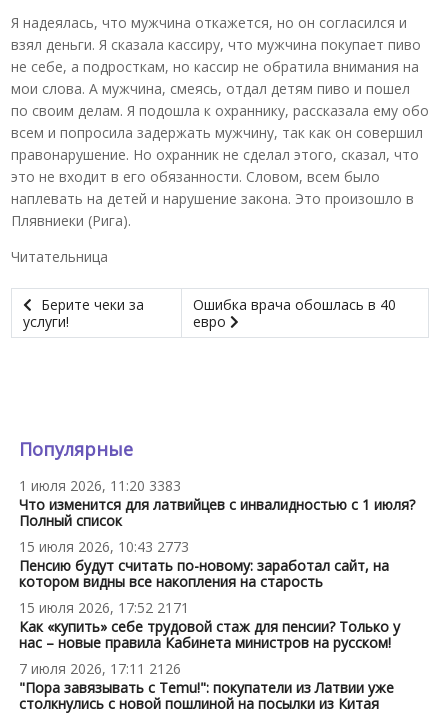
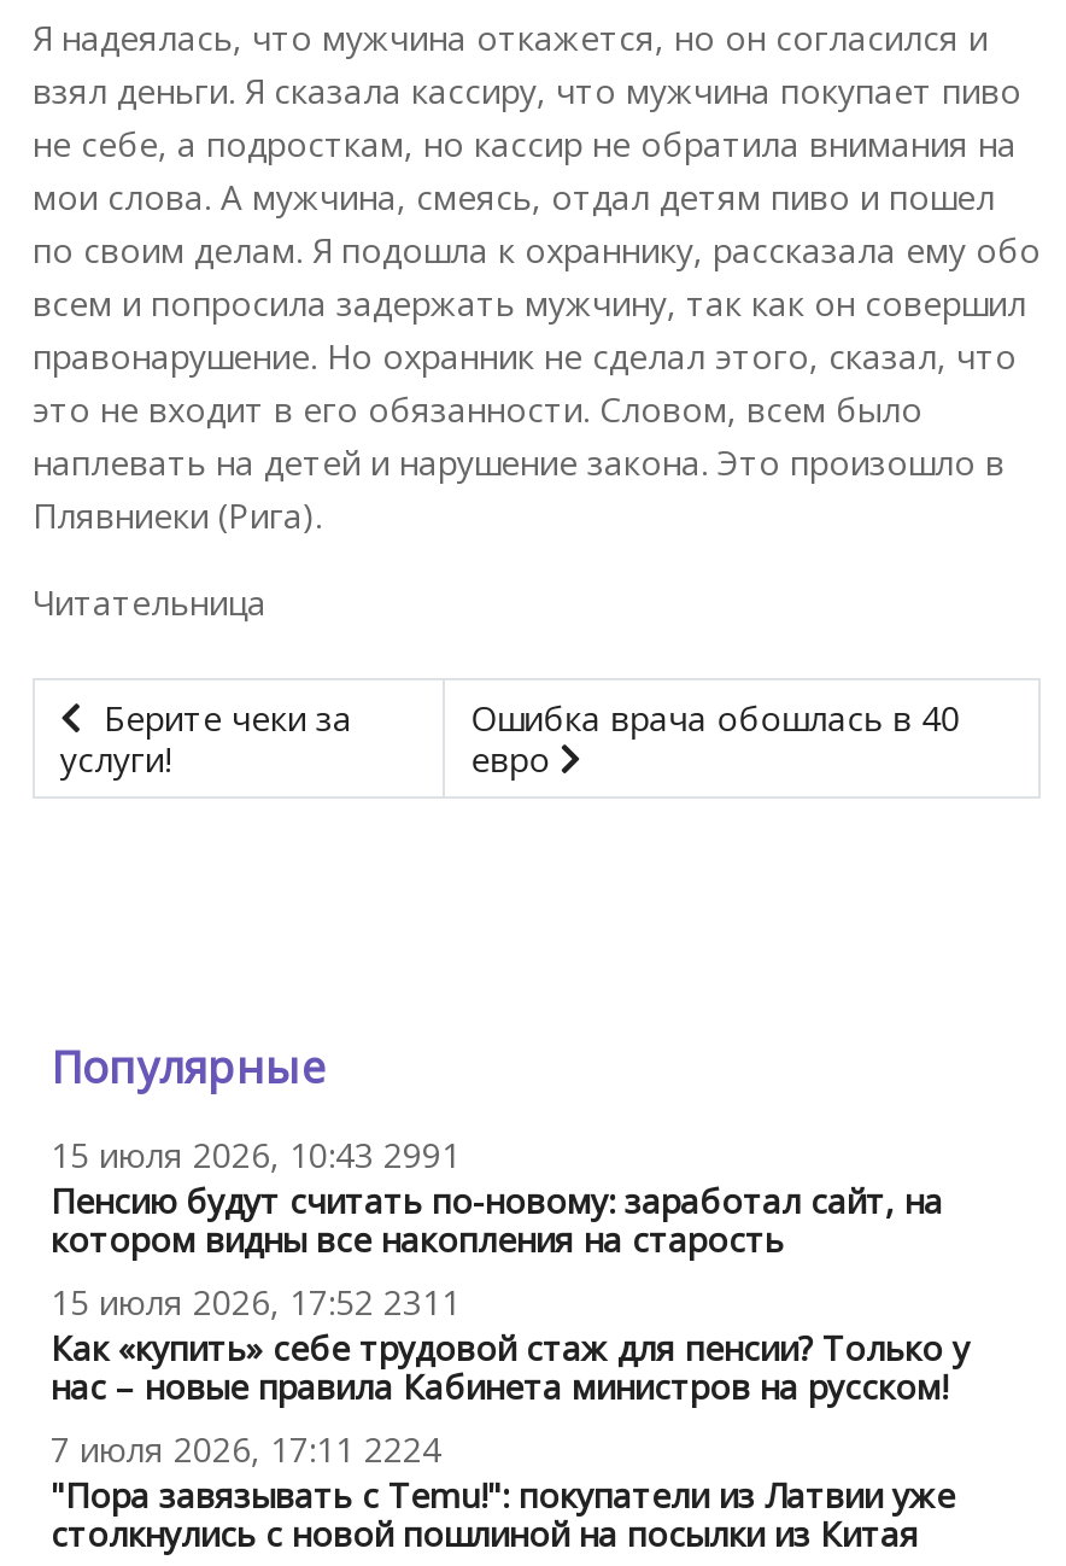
[18,476,414,556] 1 июля 2026, 11:20 3383 | Что изменится для латвийцев с инвалидностью с 1 июля? | Полный список | 15 июля 2026, 10:43 2773 -> [51,1131,461,1177] 15 июля 2026, 10:43 2991
[18,598,188,617] 15 июля 2026, 17:52 2171 -> [51,1278,461,1324] 15 июля 2026, 17:52 2311
[18,659,180,678] 7 июля 2026, 17:11 2126 -> [51,1425,441,1471] 7 июля 2026, 17:11 2224

